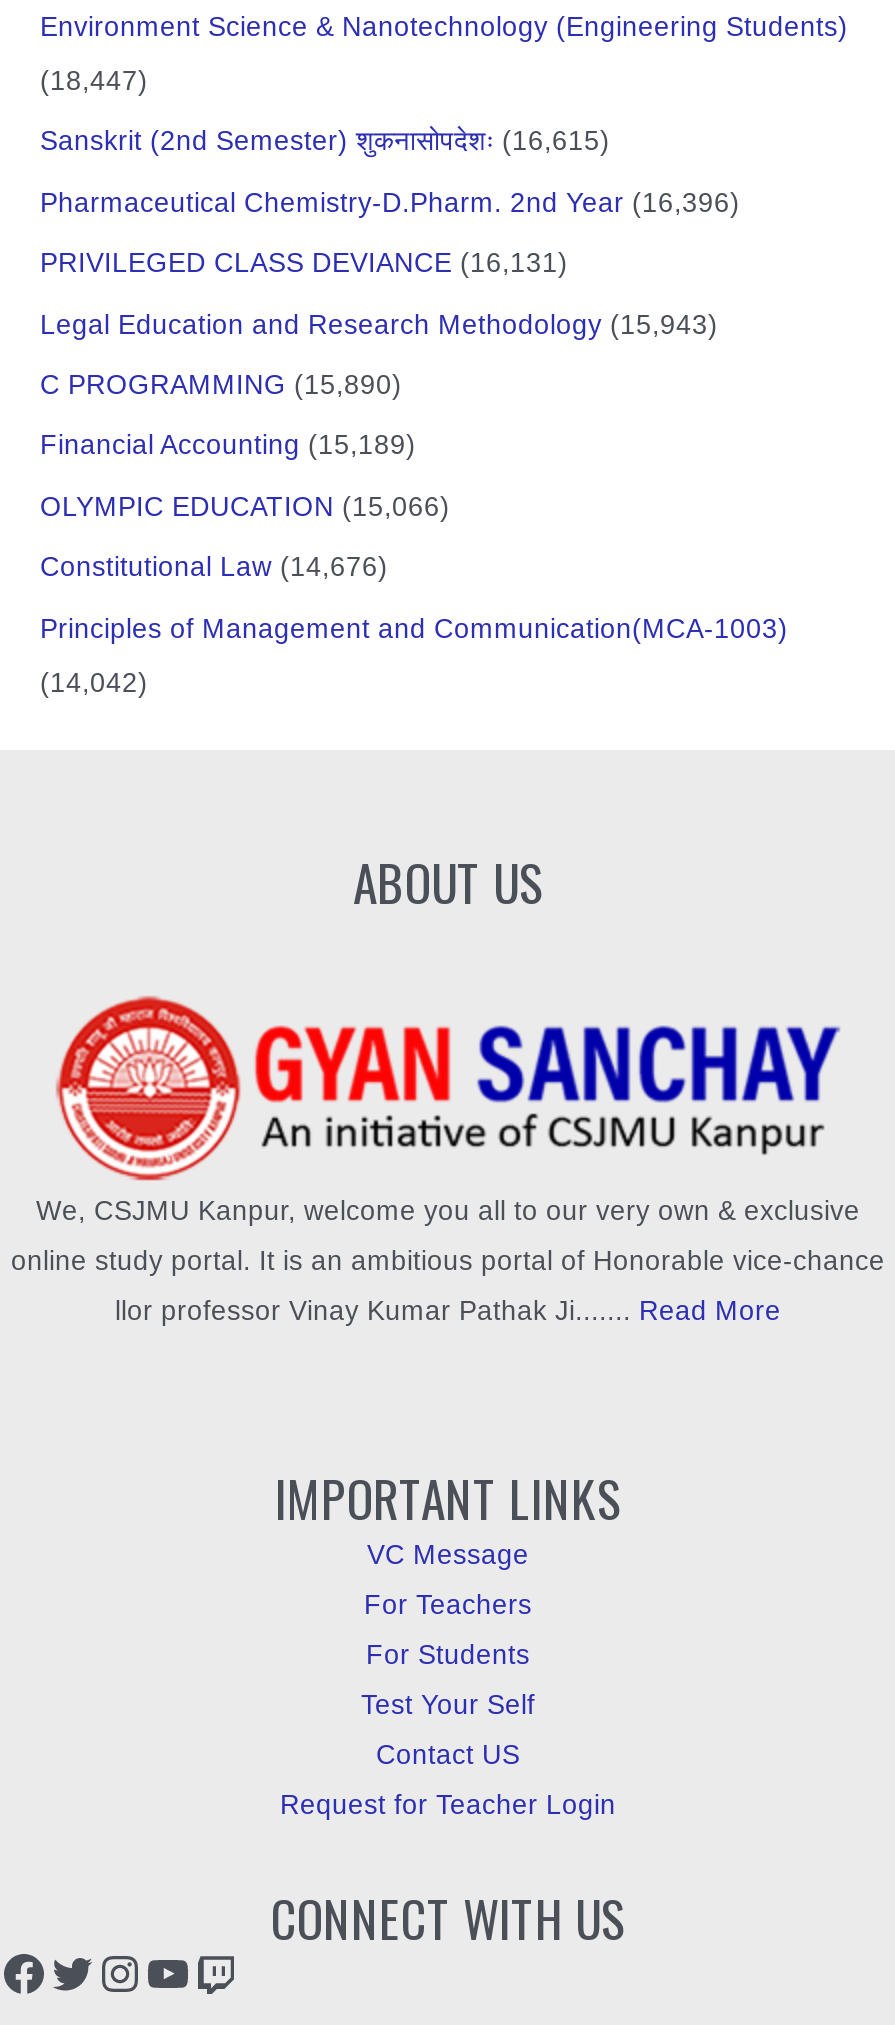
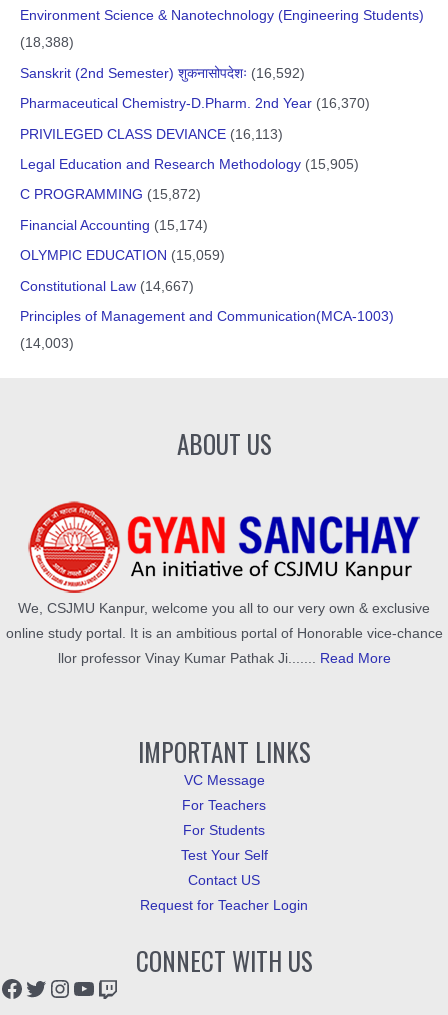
[40,66,148,96] (18,447) -> [20,35,74,50] (18,388)
[40,127,610,157] Sanskrit (2nd Semester) शुकनासोपदेशः (16,615) -> [20,66,305,81] Sanskrit (2nd Semester) शुकनासोपदेशः (16,592)
[40,187,740,217] Pharmaceutical Chemistry-D.Pharm. 2nd Year (16,396) -> [20,96,370,111] Pharmaceutical Chemistry-D.Pharm. 2nd Year (16,370)
[40,248,568,278] PRIVILEGED CLASS DEVIANCE (16,131) -> [20,127,283,142] PRIVILEGED CLASS DEVIANCE (16,113)
[40,309,718,339] Legal Education and Research Methodology (15,943) -> [20,157,359,172] Legal Education and Research Methodology (15,905)
[40,370,402,400] C PROGRAMMING (15,890) -> [20,187,201,202] C PROGRAMMING (15,872)
[40,431,416,461] Financial Accounting (15,189) -> [20,218,208,233] Financial Accounting (15,174)
[40,492,450,522] OLYMPIC EDUCATION (15,066) -> [20,248,225,263] OLYMPIC EDUCATION (15,059)
[40,552,388,582] Constitutional Law (14,676) -> [20,279,194,294] Constitutional Law (14,667)
[40,667,148,697] (14,042) -> [20,336,74,351] (14,003)

